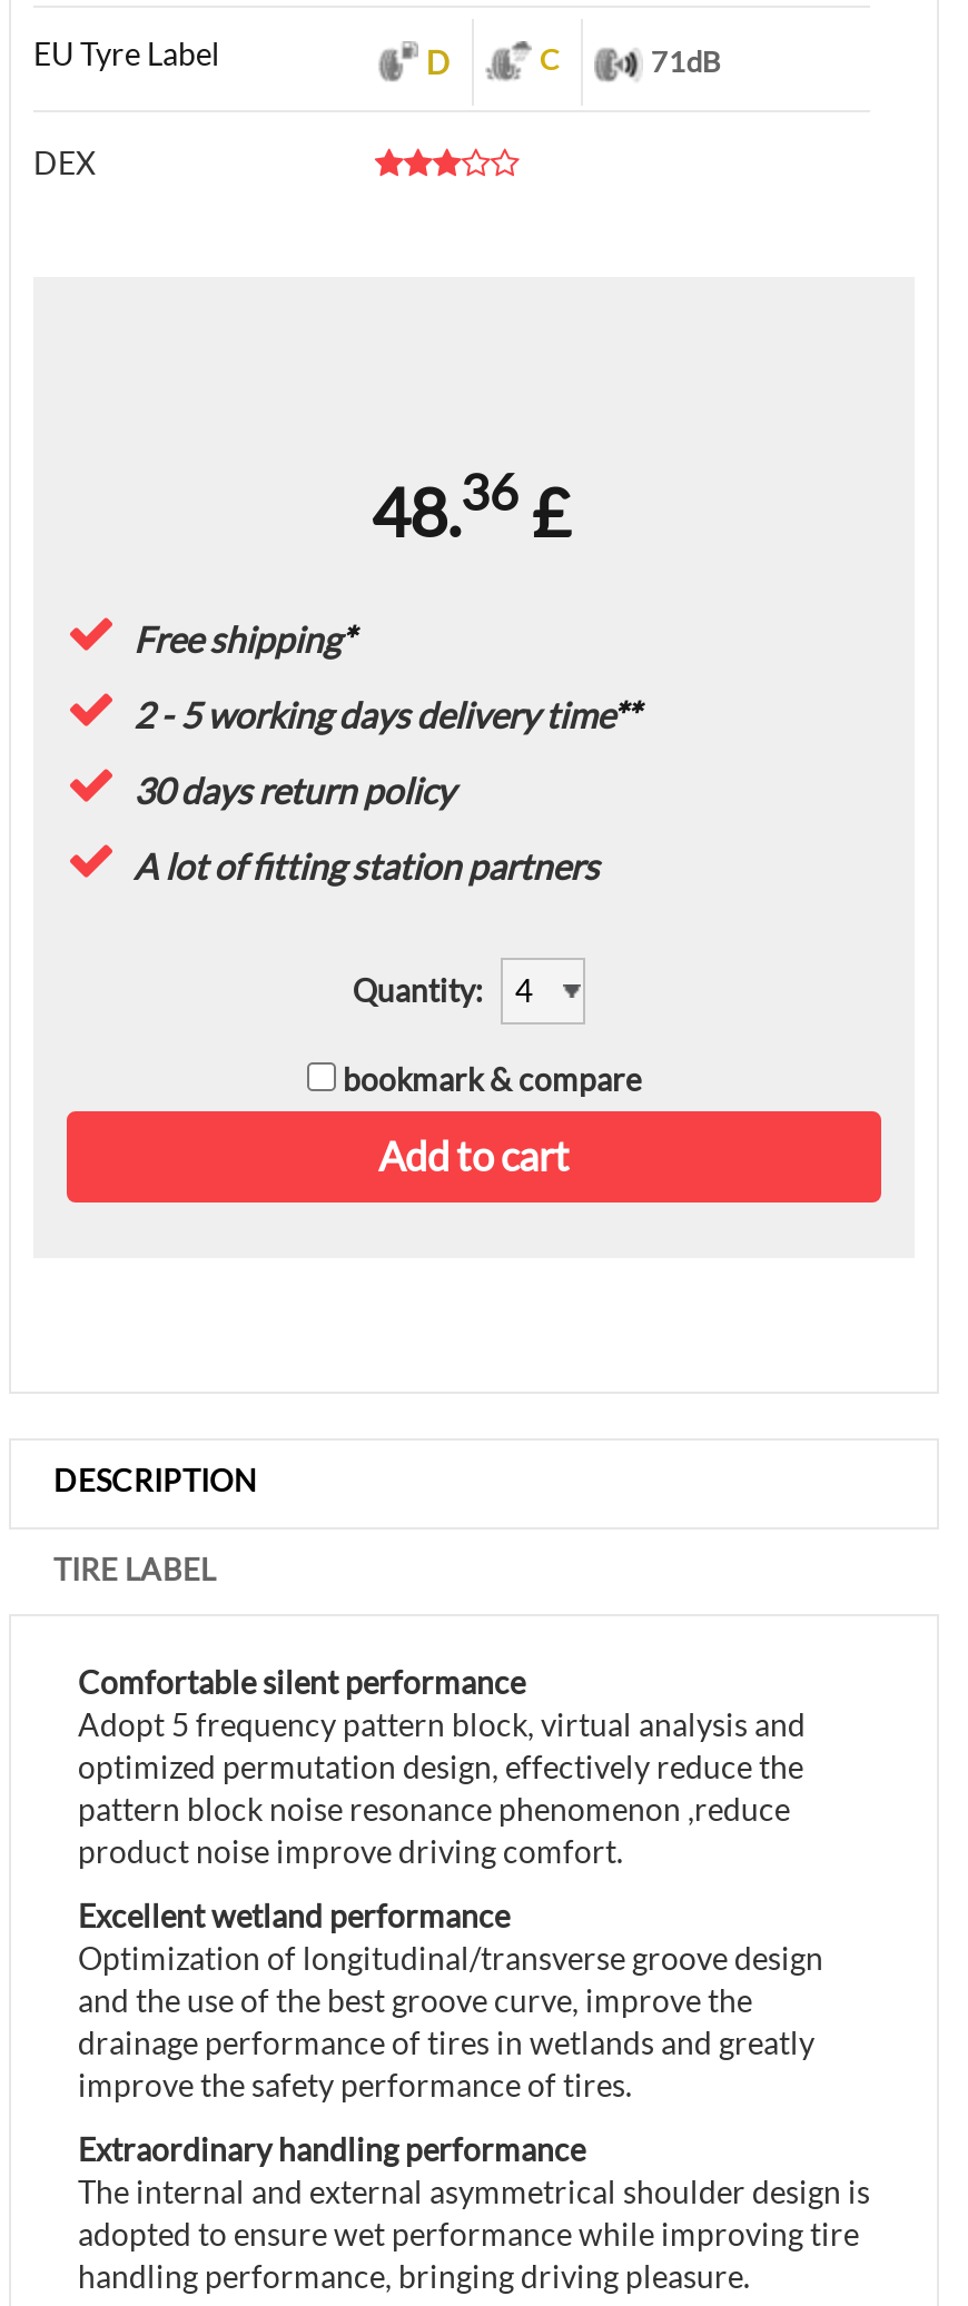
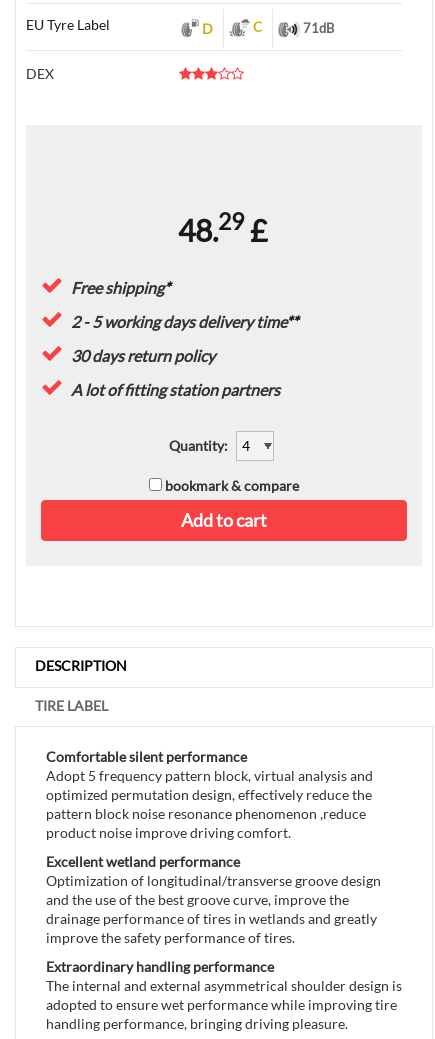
[371,462,569,550] 48.36£ -> [178,208,267,247] 48.29£

